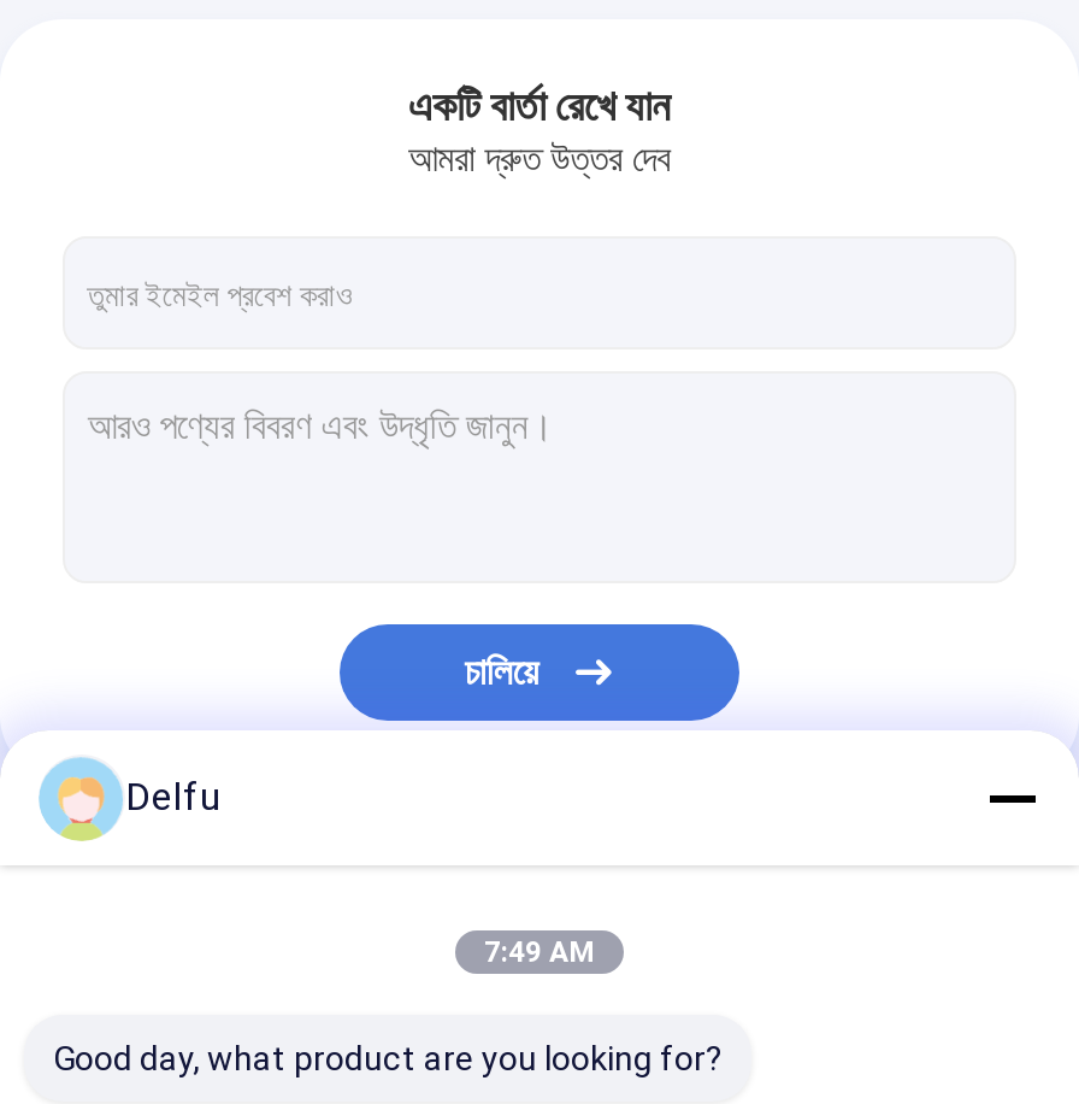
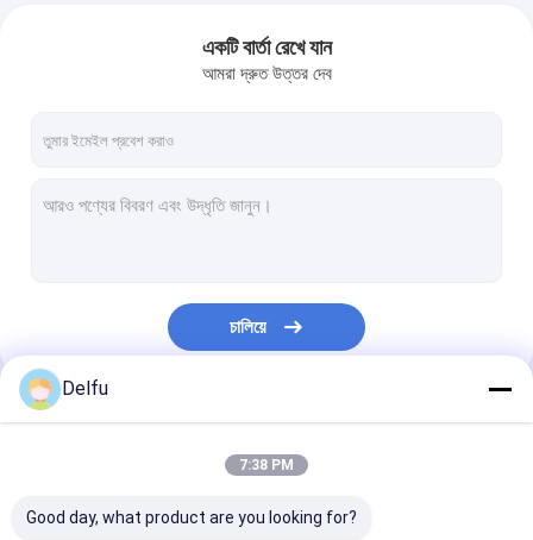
[484,935,595,969] 7:49 AM -> [239,457,294,473] 7:38 PM

